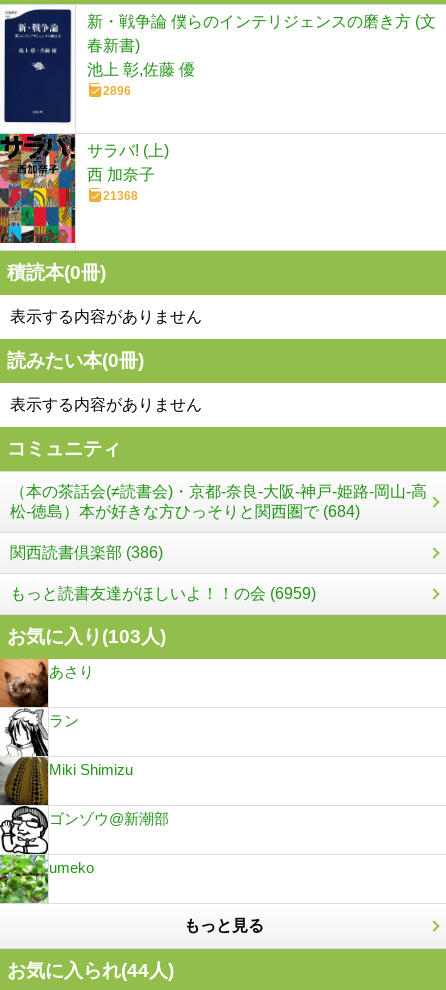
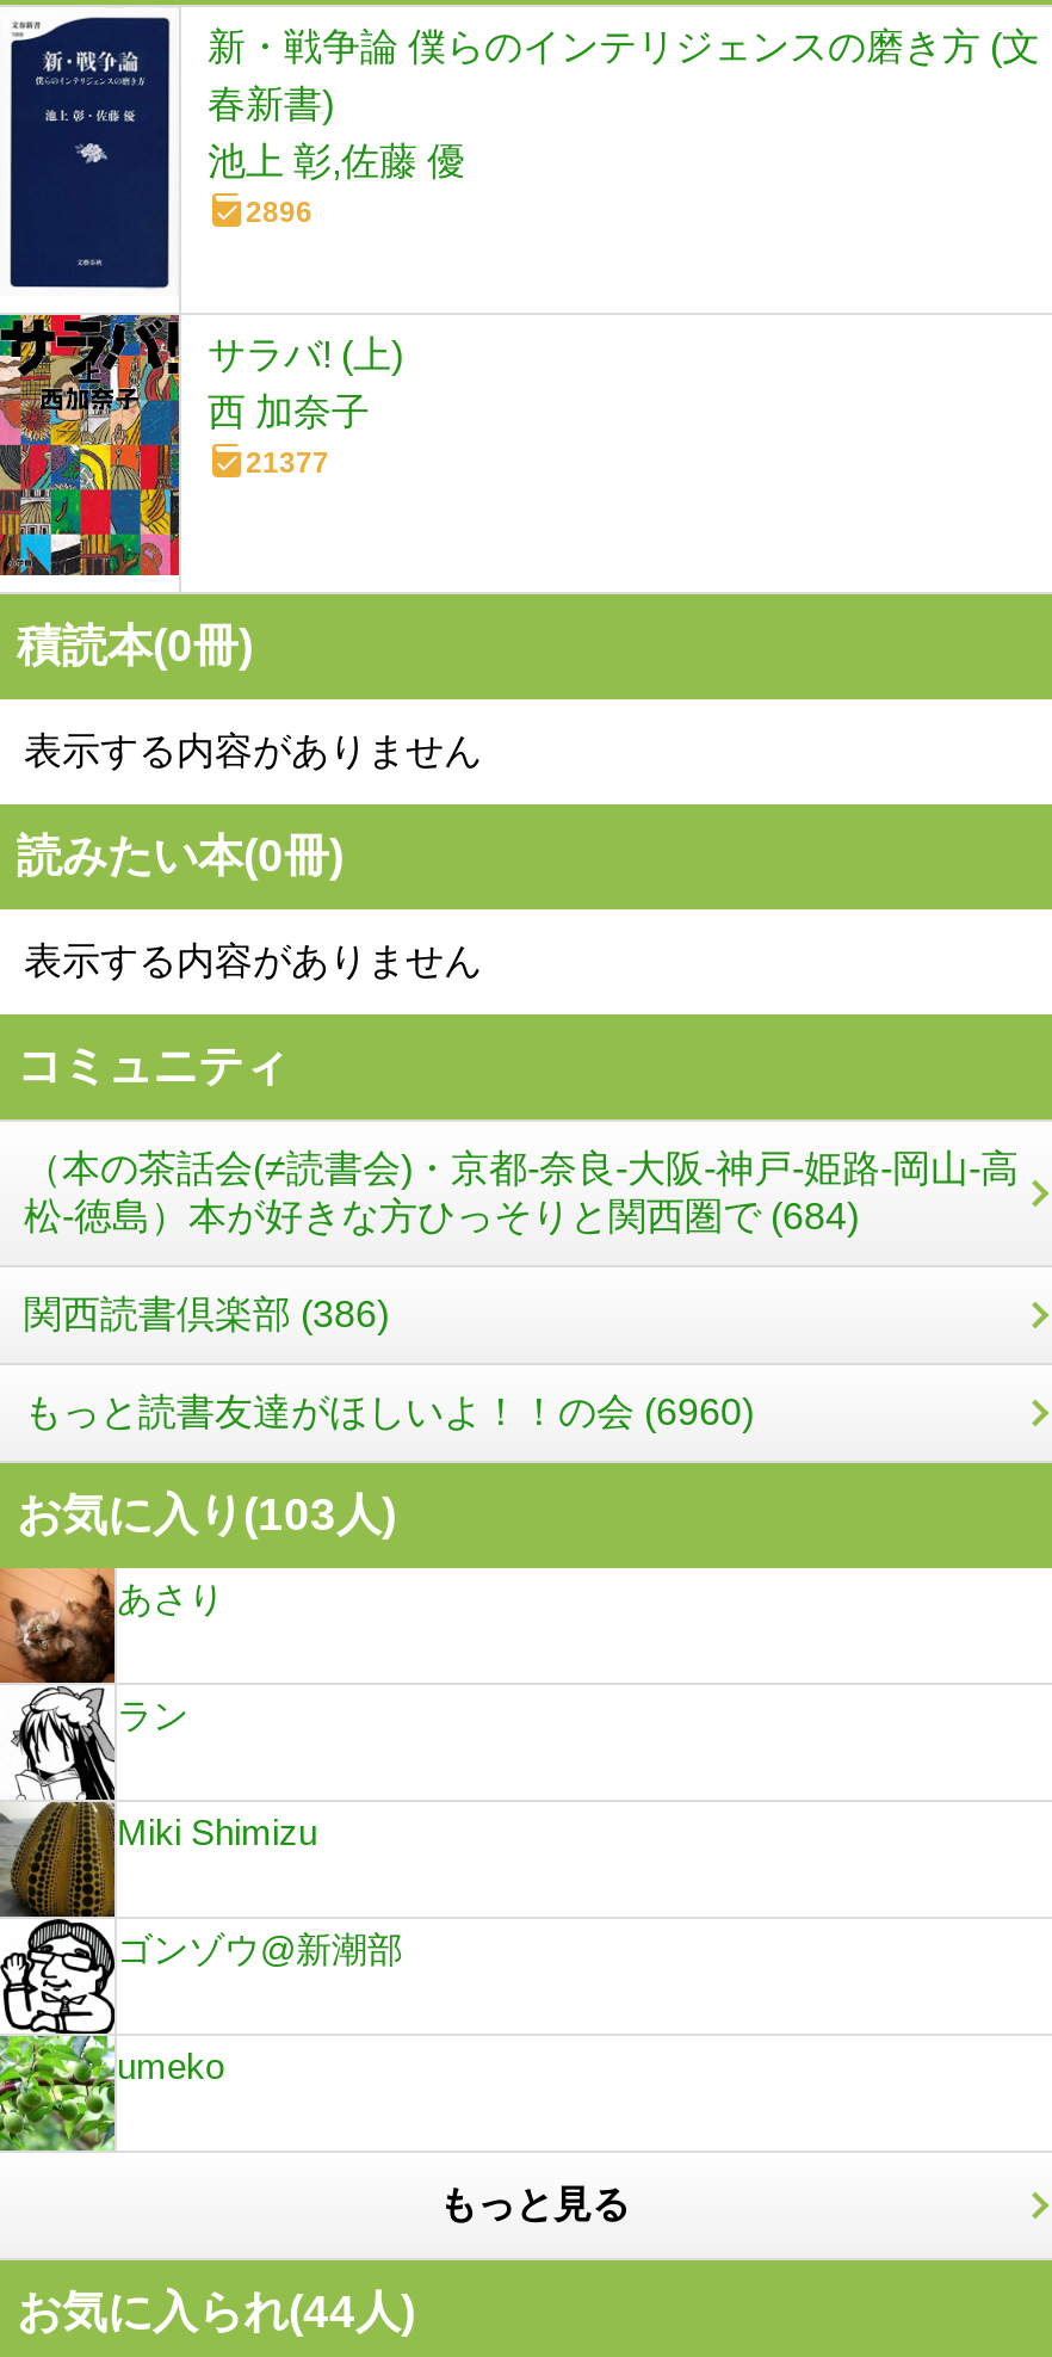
[103,189,138,203] 21368 -> [246,446,329,479] 21377
[10,585,316,602] もっと読書友達がほしいよ！！の会 (6959) -> [24,1392,754,1432] もっと読書友達がほしいよ！！の会 (6960)

